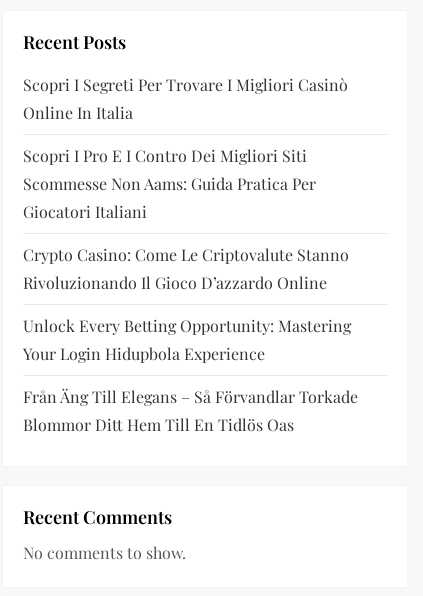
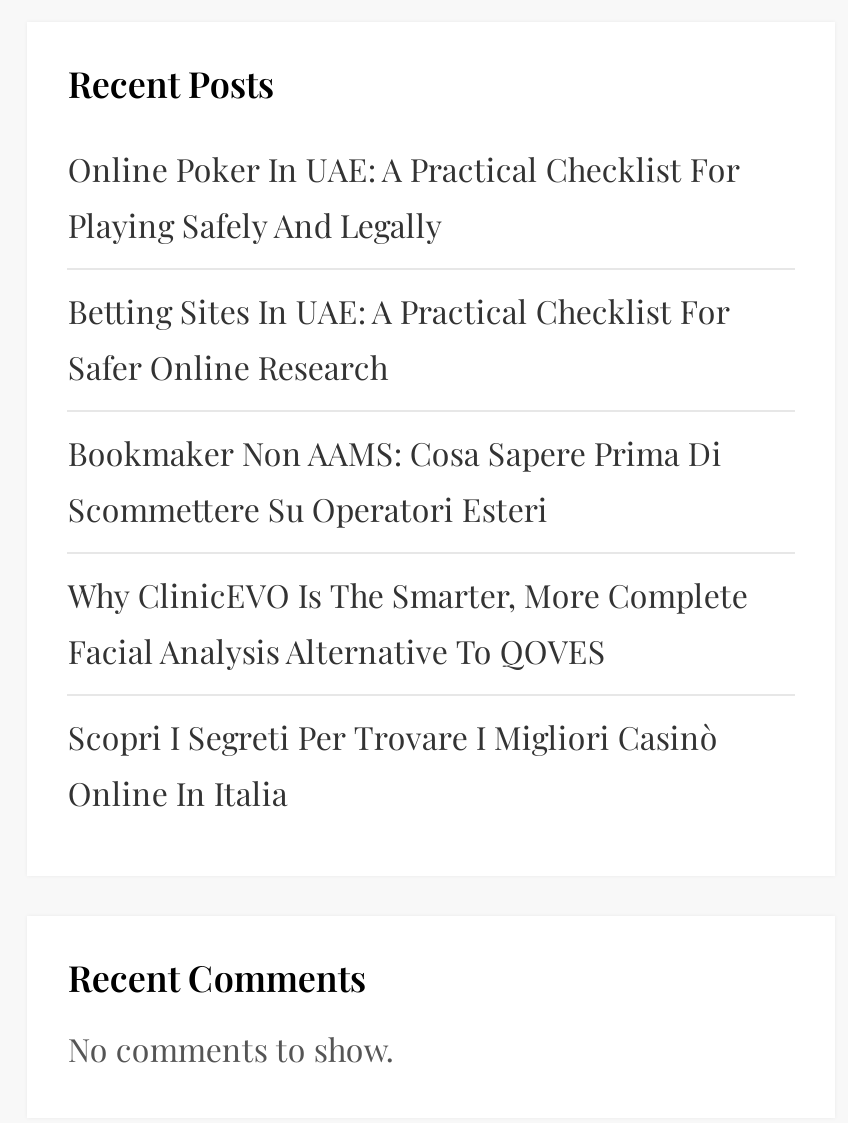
none -> [68,148,748,672] Online Poker In UAE: A Practical Checklist For | Playing Safely And Legally | Betting Sites In UAE: A Practical Checklist For | Safer Online Research | Bookmaker Non AAMS: Cosa Sapere Prima Di | Scommettere Su Operatori Esteri | Why ClinicEVO Is The Smarter, More Complete | Facial Analysis Alternative To QOVES
moved [23,74,348,123] -> [68,716,718,814]: Scopri I Segreti Per Trovare I Migliori Casinò | Online In Italia
[23,145,358,435] Scopri I Pro E I Contro Dei Migliori Siti | Scommesse Non Aams: Guida Pratica Per | Giocatori Italiani | Crypto Casino: Come Le Criptovalute Stanno | Rivoluzionando Il Gioco D’azzardo Online | Unlock Every Betting Opportunity: Mastering | Your Login Hidupbola Experience | Från Äng Till Elegans – Så Förvandlar Torkade | Blommor Ditt Hem Till En Tidlös Oas -> none

